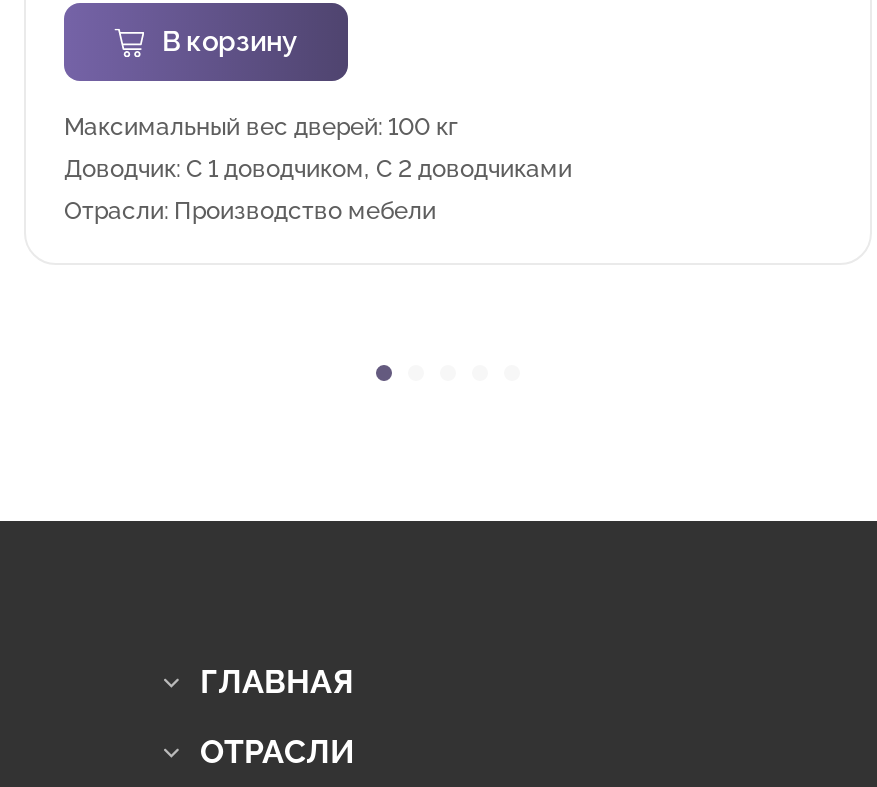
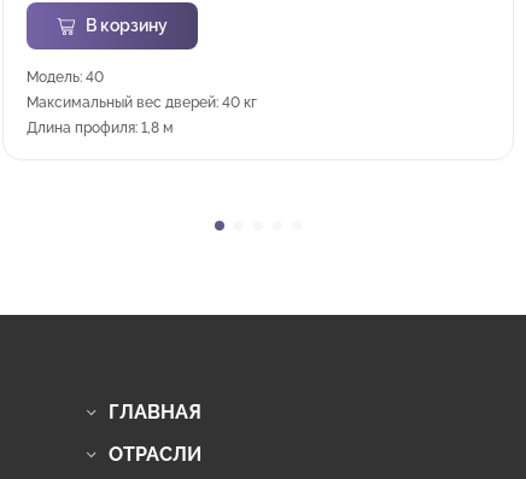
[64,113,458,141] Максимальный вес дверей: 100 кг -> [27,69,104,86] Модель: 40
[64,155,572,183] Доводчик: С 1 доводчиком, С 2 доводчиками -> [27,94,257,111] Максимальный вес дверей: 40 кг
[64,197,436,225] Отрасли: Производство мебели -> [27,120,174,136] Длина профиля: 1,8 м

